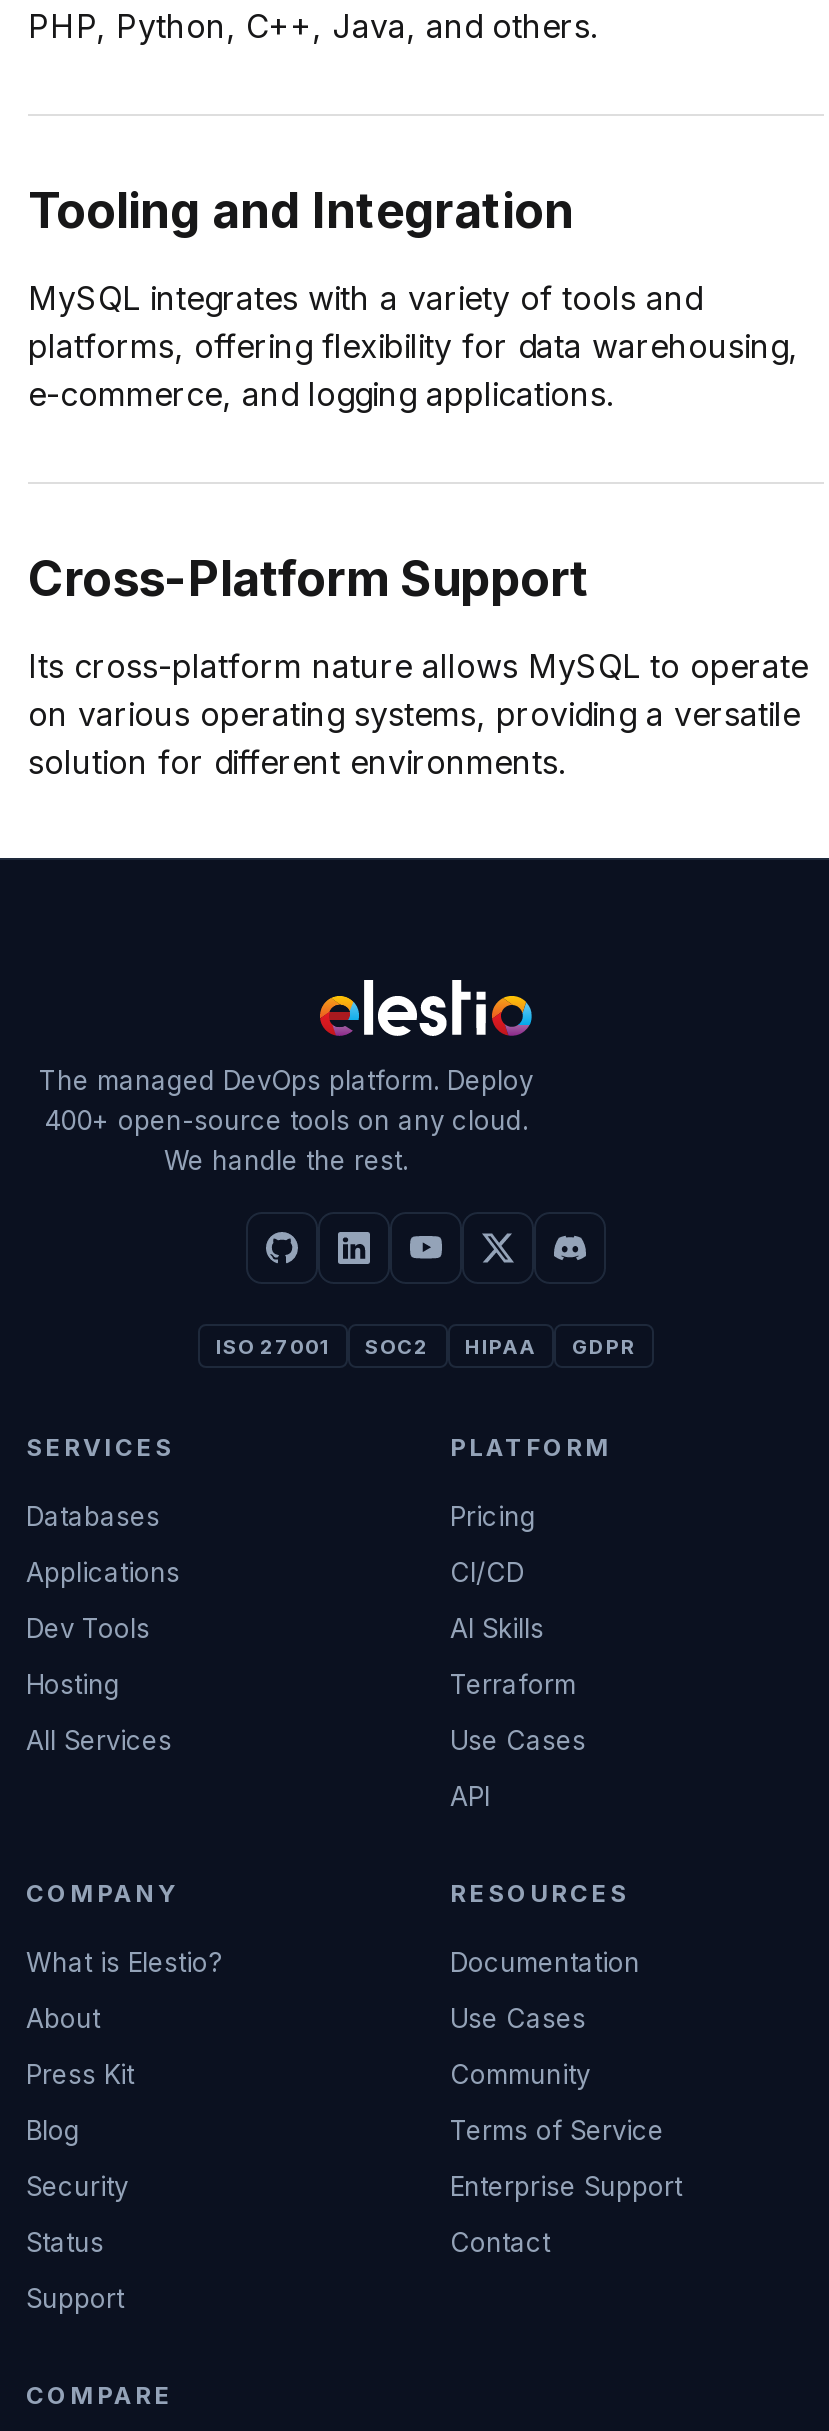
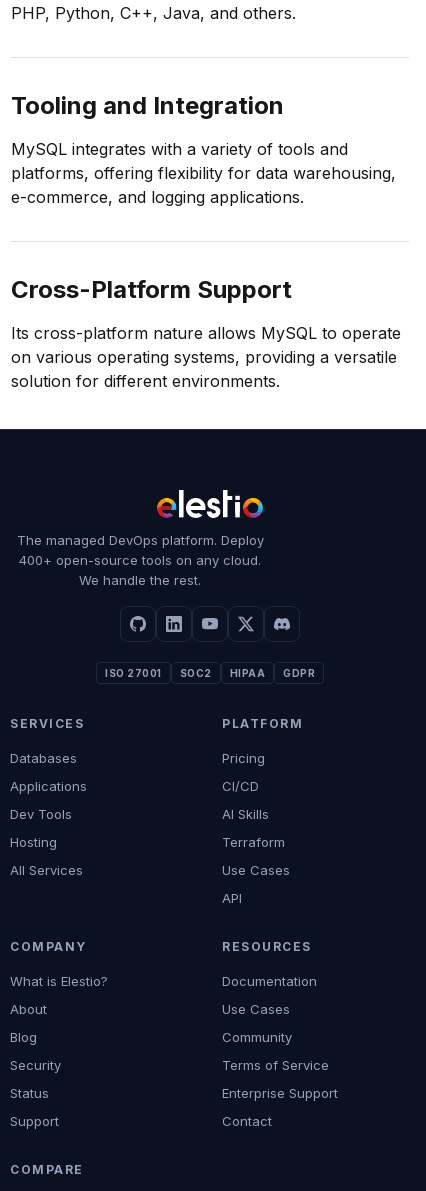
[26,2058,134,2090] Press Kit -> none

